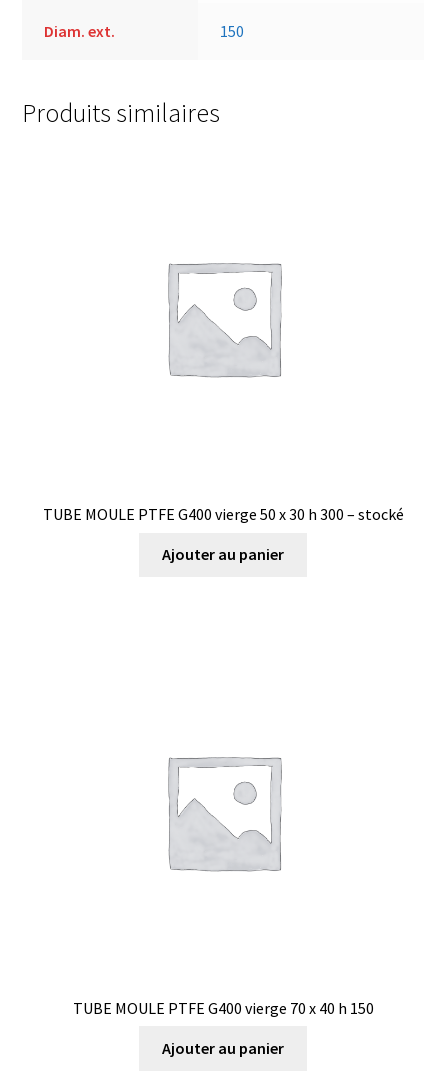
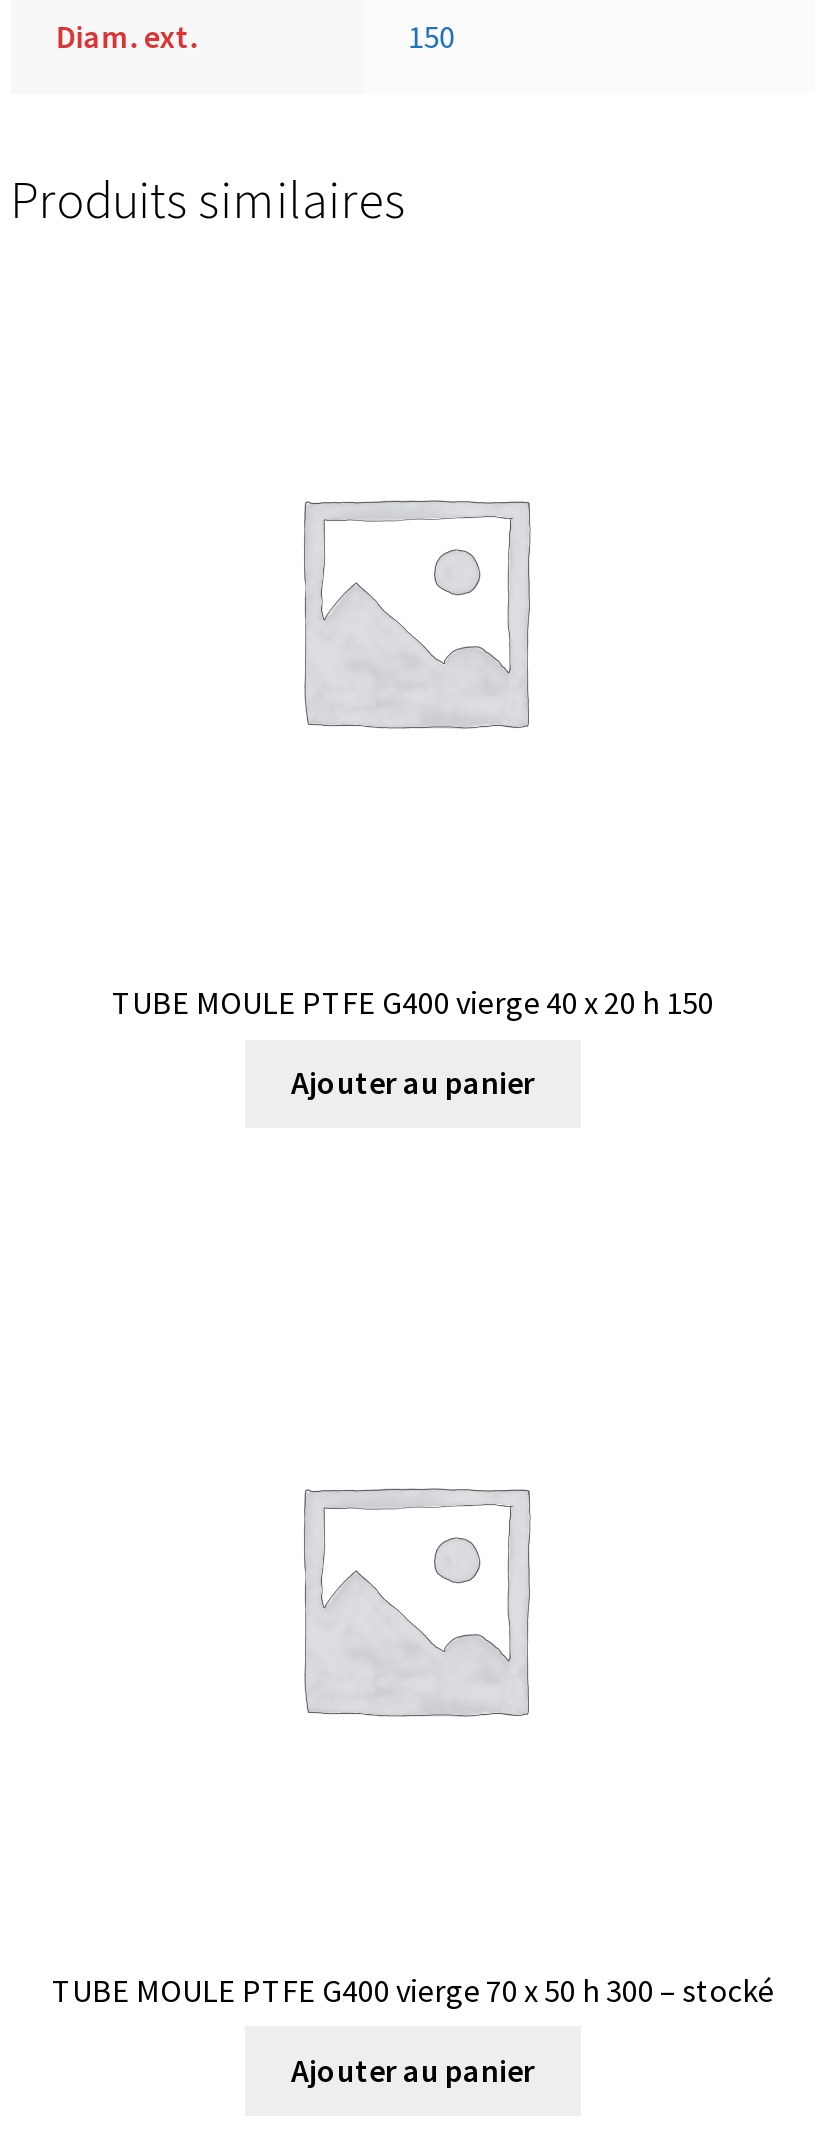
[42,504,403,524] TUBE MOULE PTFE G400 vierge 50 x 30 h 300 – stocké -> [112,982,714,1022] TUBE MOULE PTFE G400 vierge 40 x 20 h 150
[72,998,373,1018] TUBE MOULE PTFE G400 vierge 70 x 40 h 150 -> [52,1969,774,2009] TUBE MOULE PTFE G400 vierge 70 x 50 h 300 – stocké

